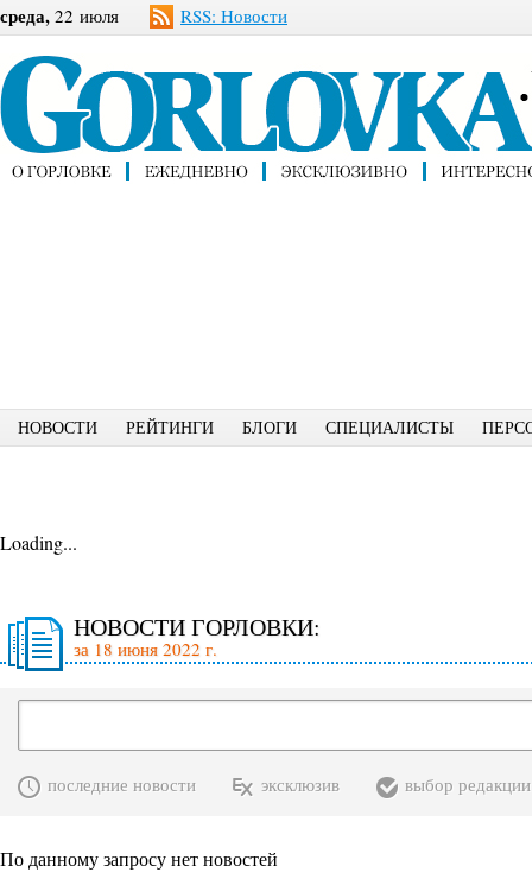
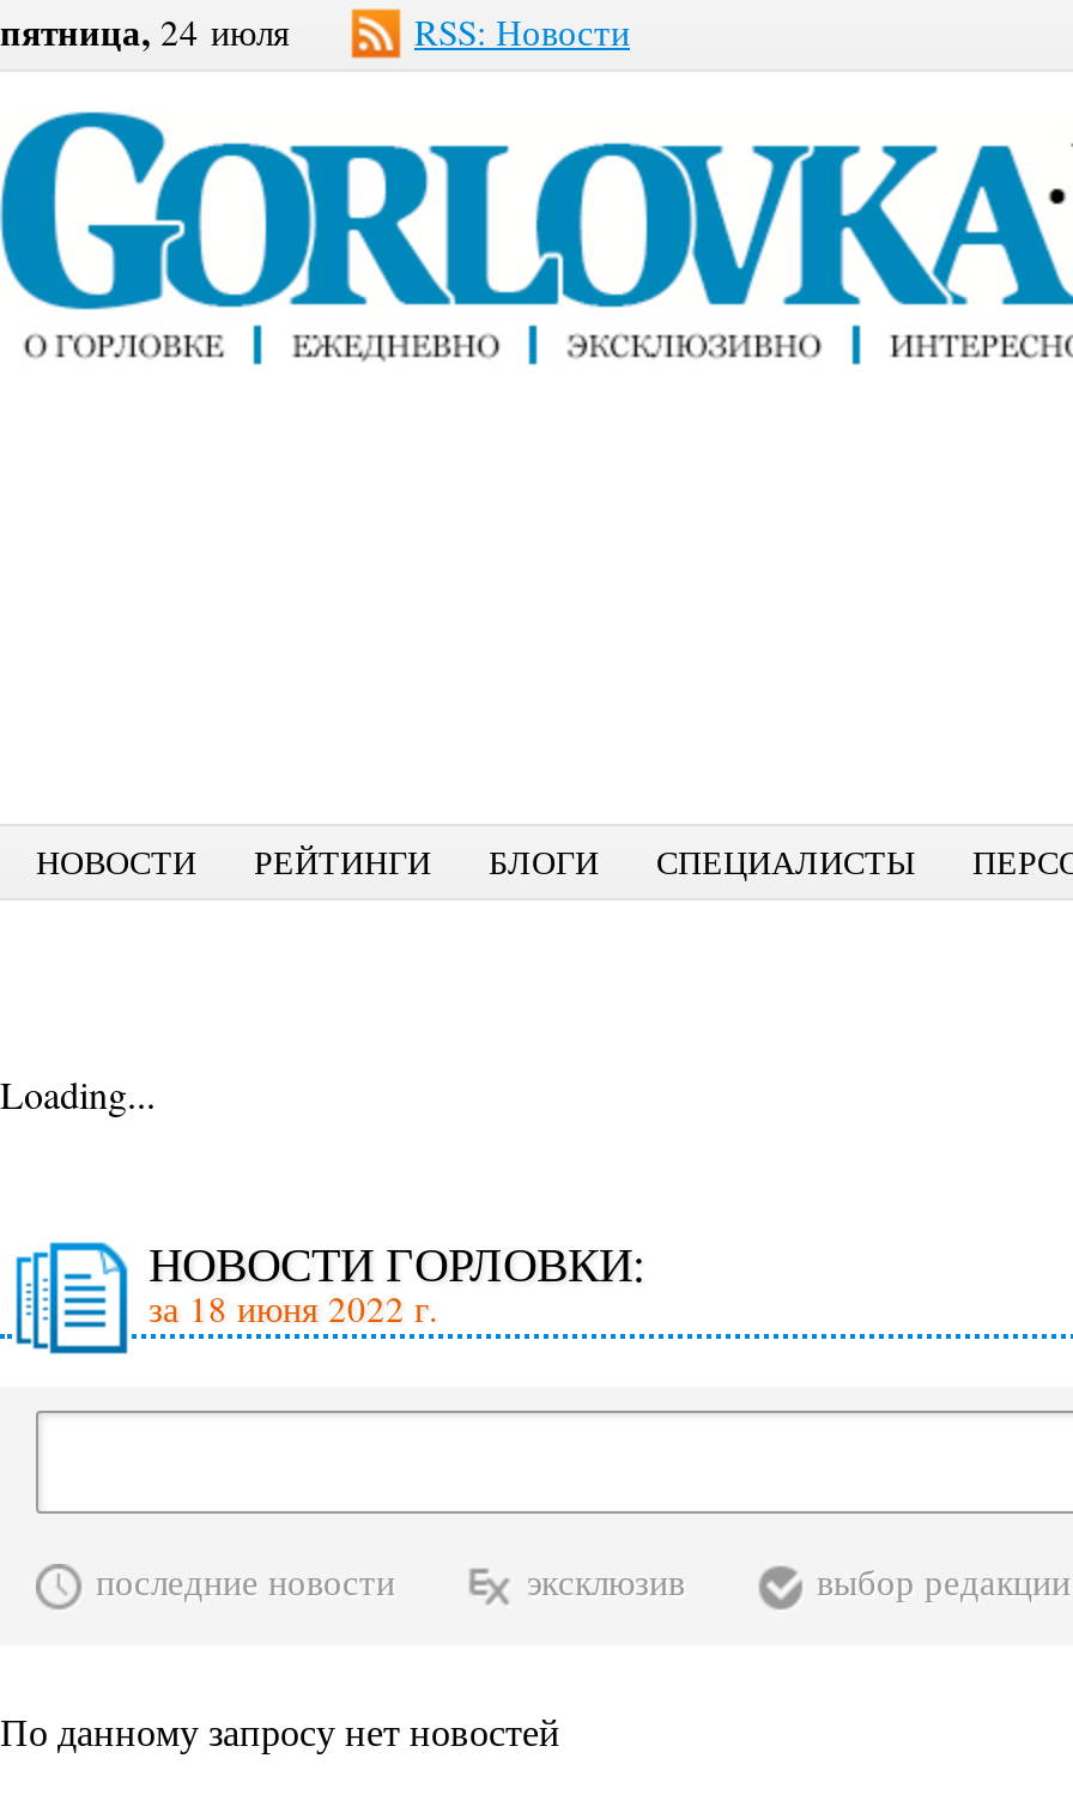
[0,2,119,29] среда, 22 июля -> [0,5,290,57] пятница, 24 июля

